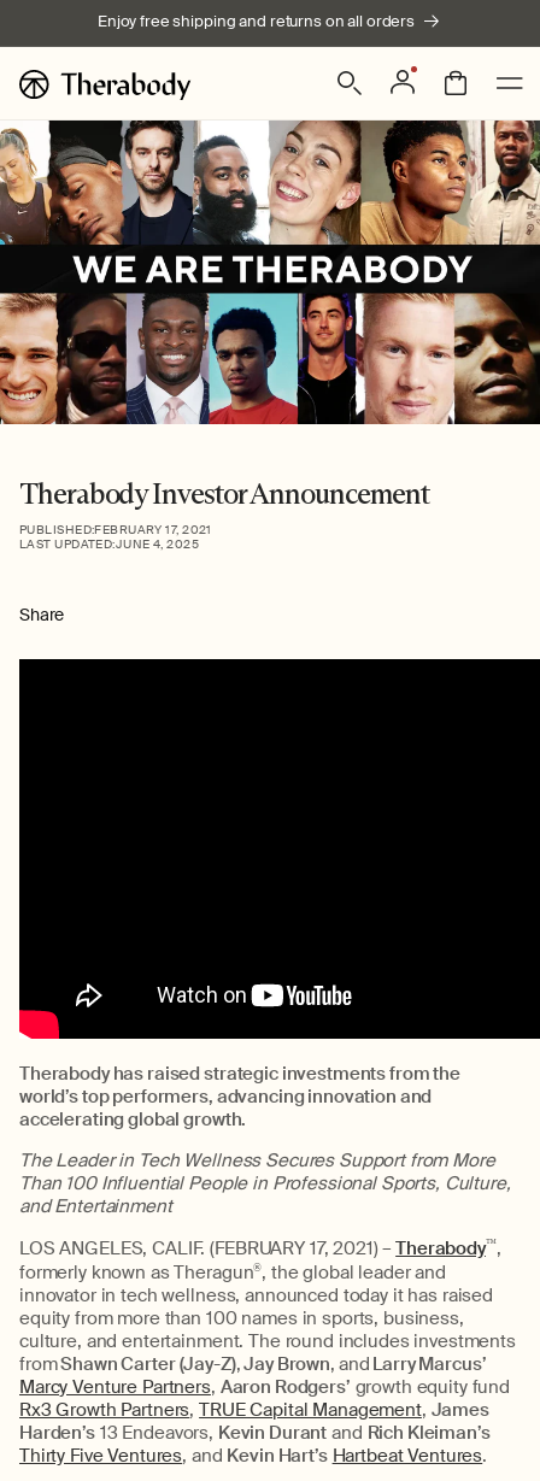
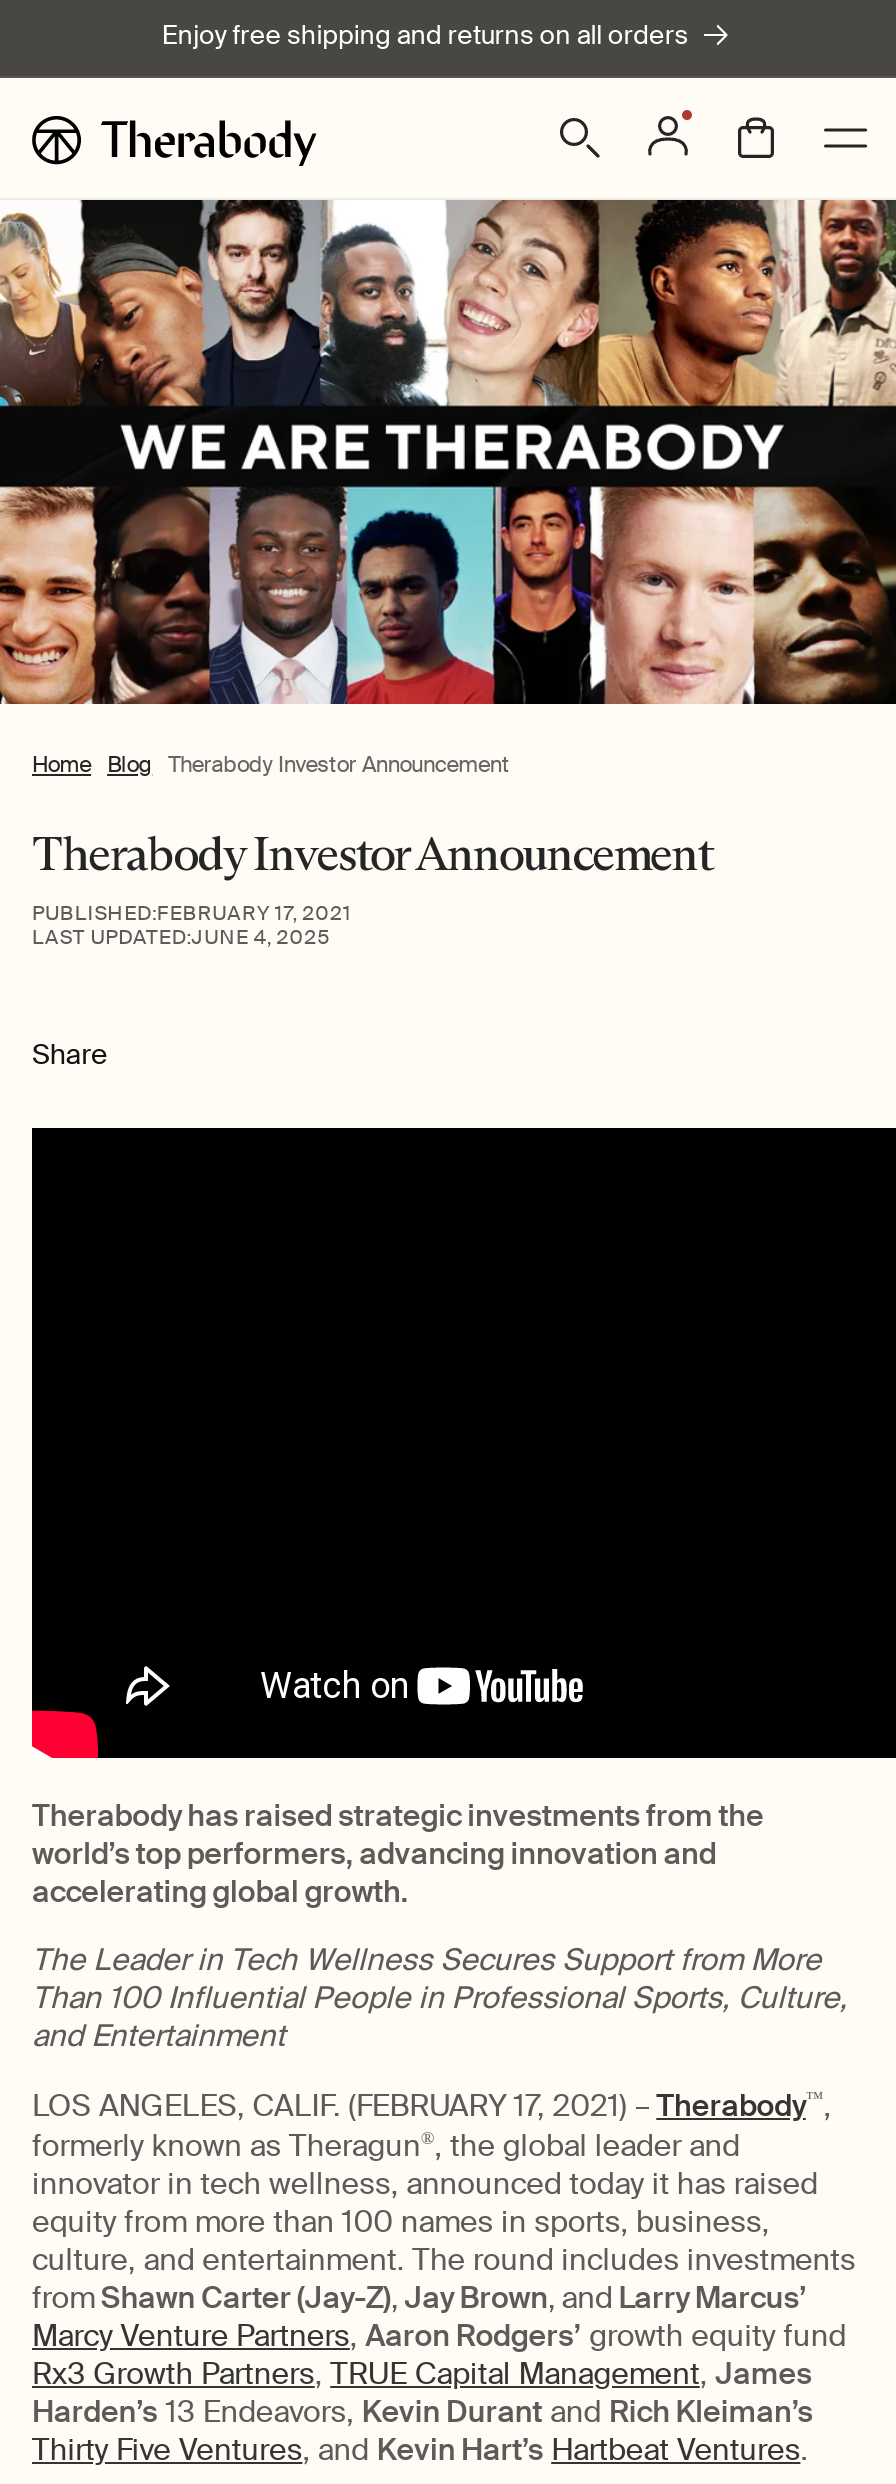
none -> [32,750,509,778] Home Blog Therabody Investor Announcement

